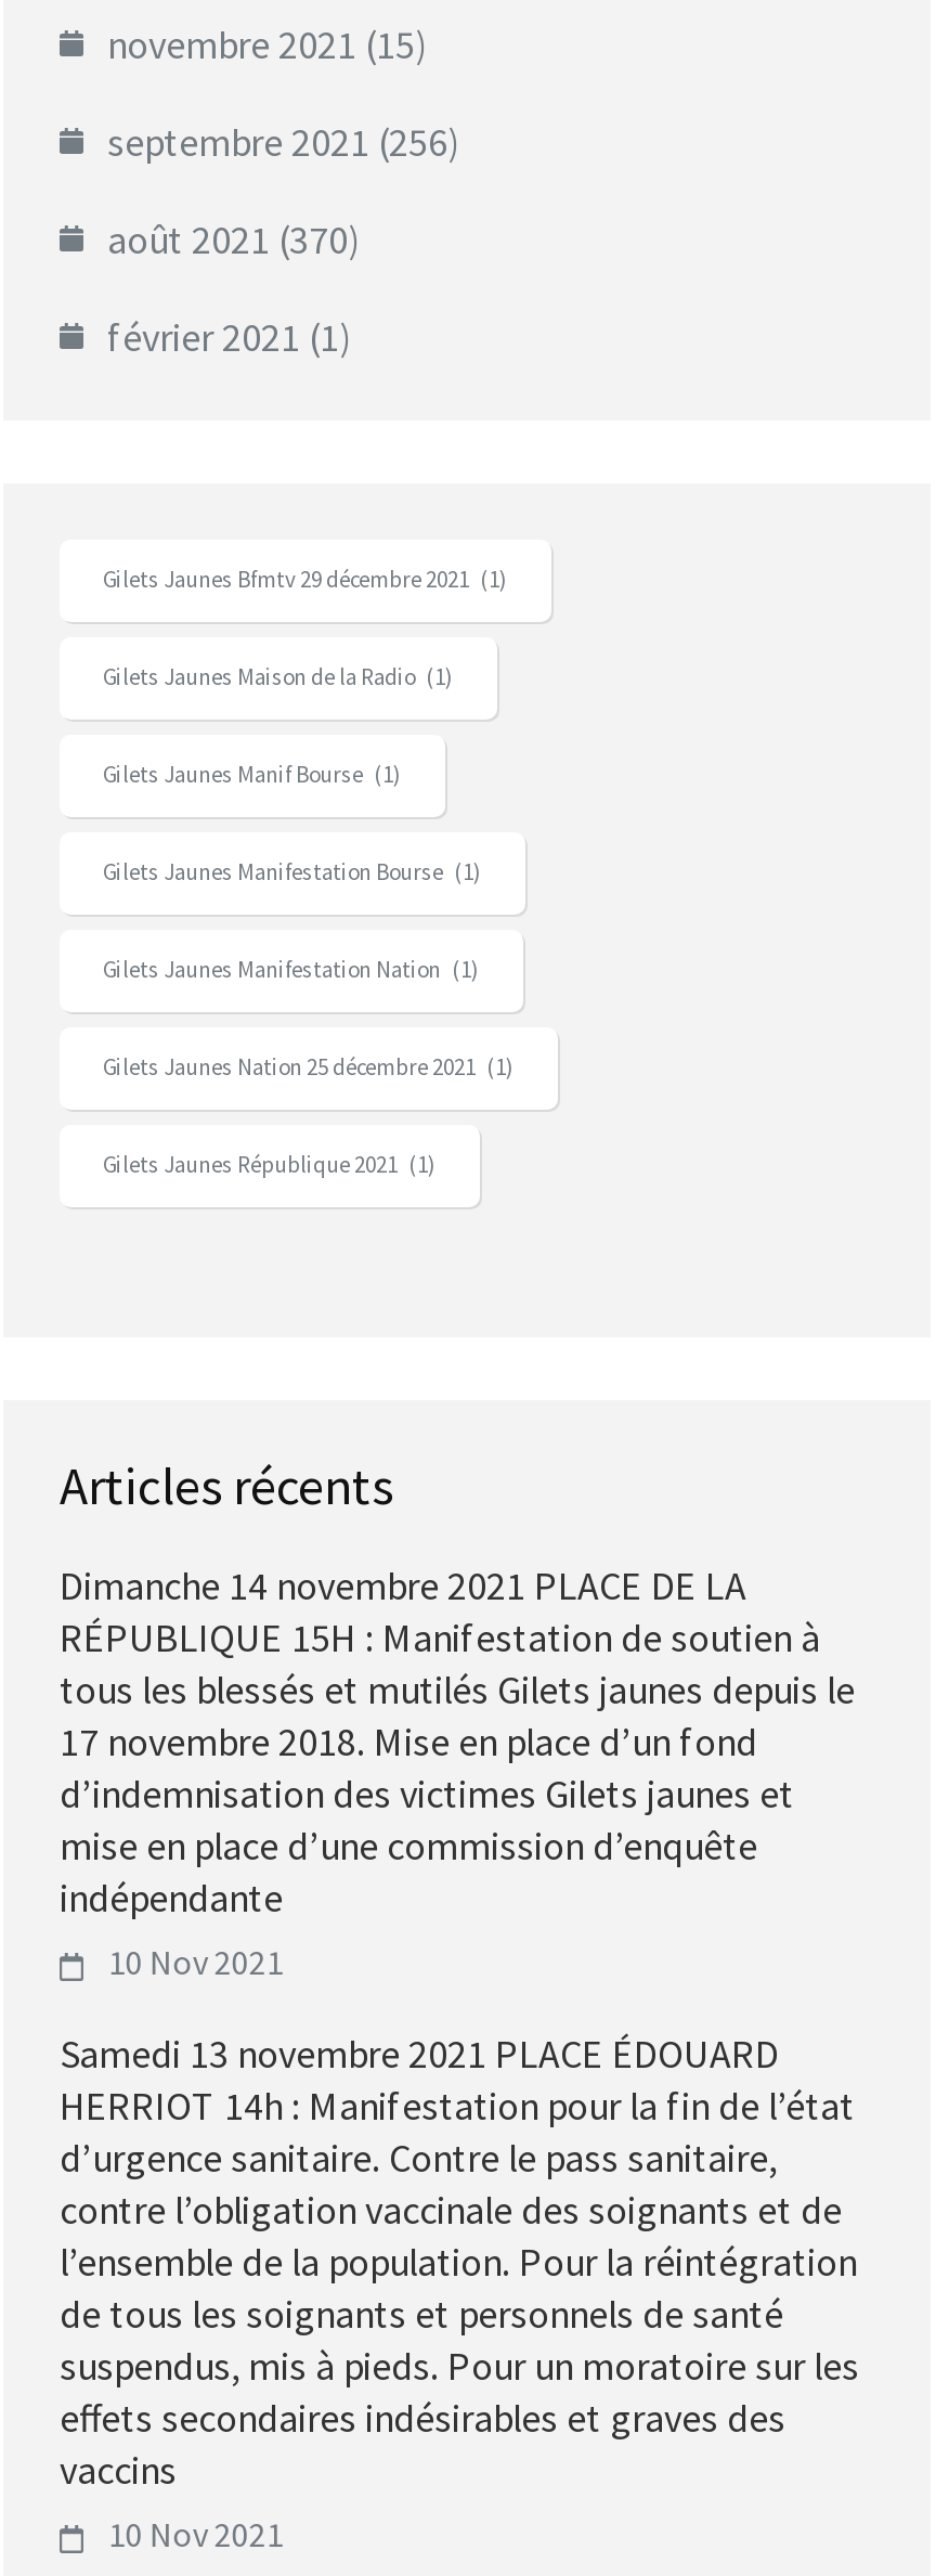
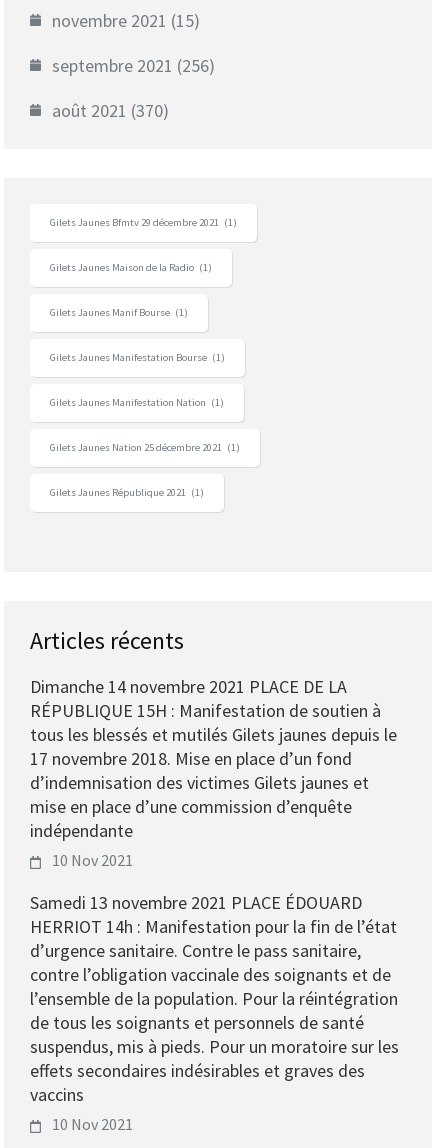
[107,313,352,363] février 2021 (1) -> none

